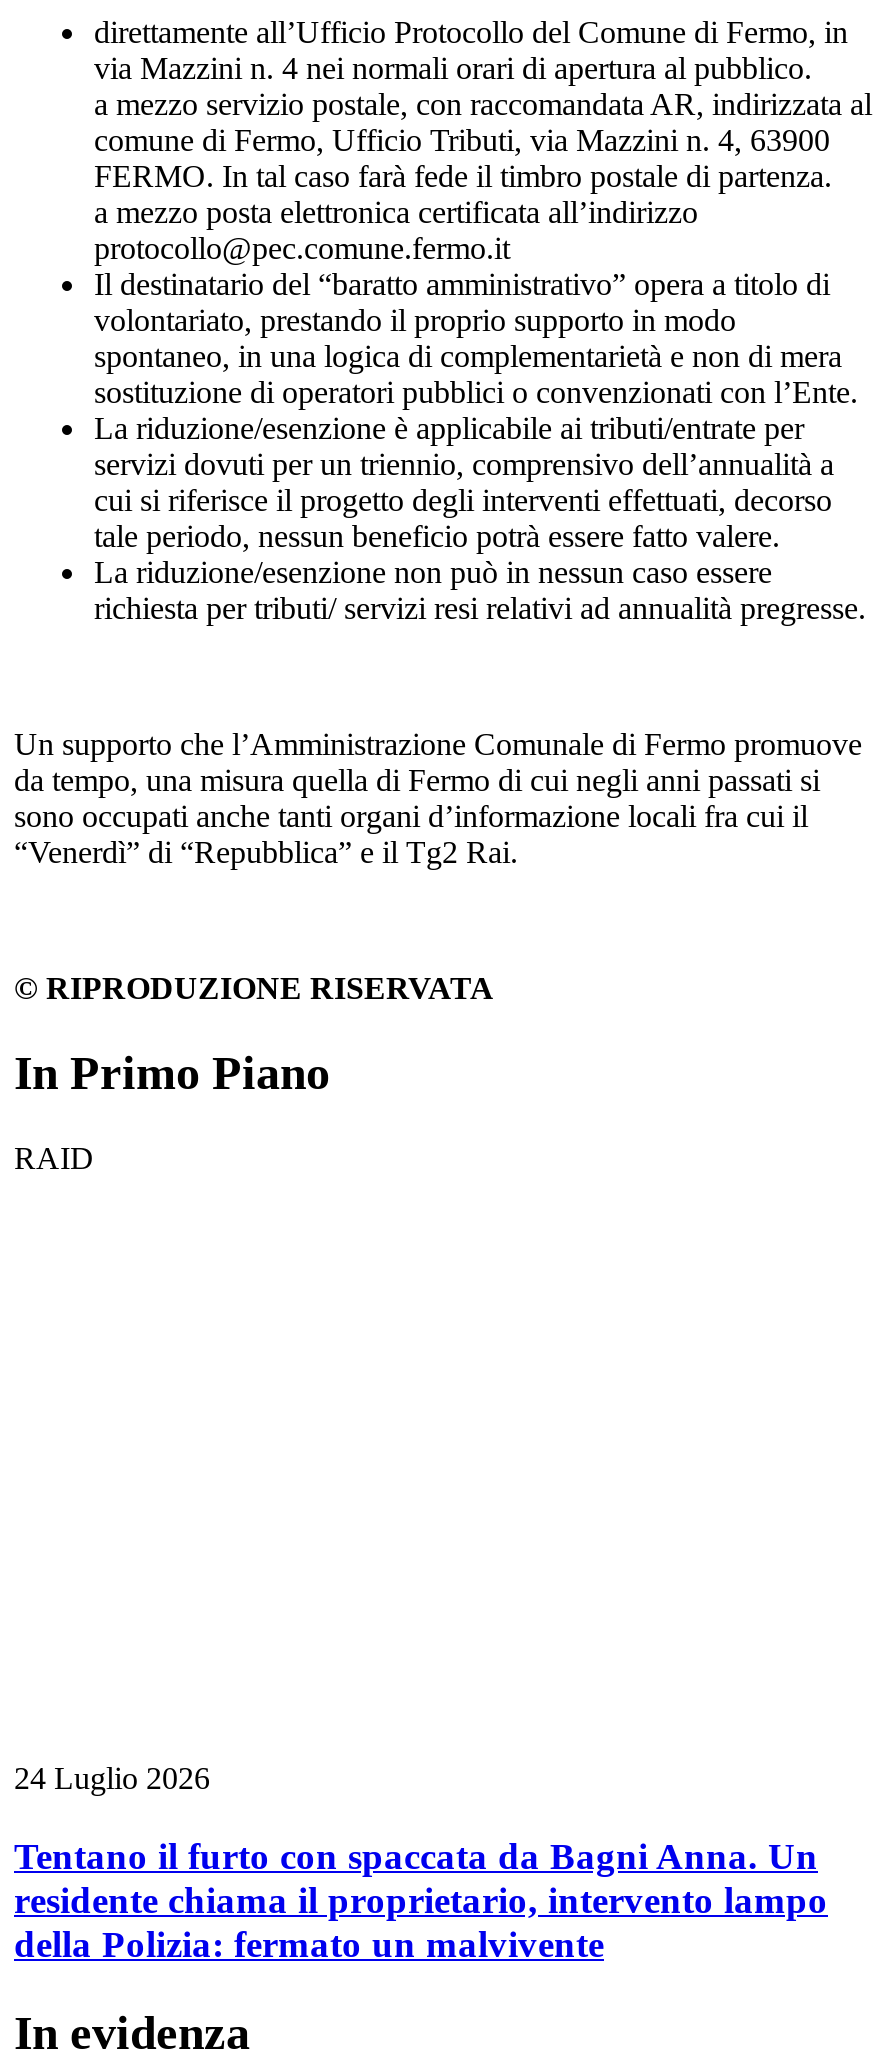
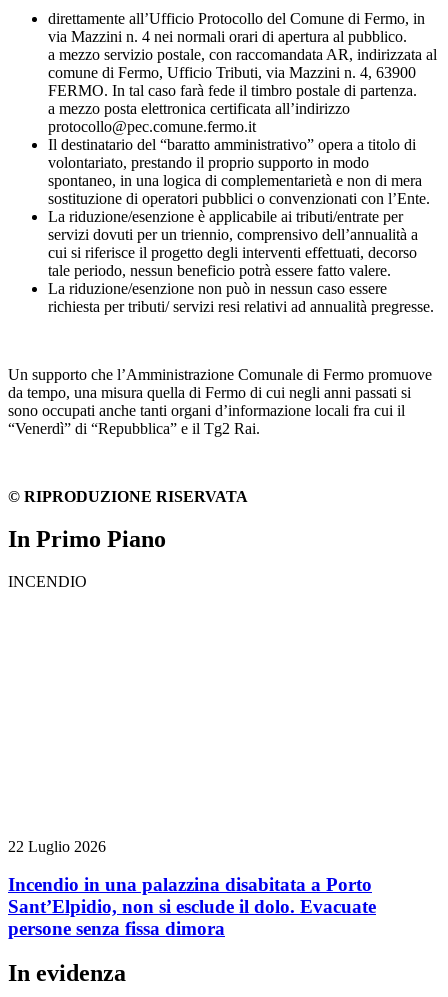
[14,1140,94,1174] RAID -> [8,573,87,590] INCENDIO
[14,1761,210,1795] 24 Luglio 2026 -> [8,838,106,855] 22 Luglio 2026
[14,1834,828,1964] Tentano il furto con spaccata da Bagni Anna. Un | residente chiama il proprietario, intervento lampo | della Polizia: fermato un malvivente -> [8,874,376,939] Incendio in una palazzina disabitata a Porto | Sant’Elpidio, non si esclude il dolo. Evacuate | persone senza fissa dimora

